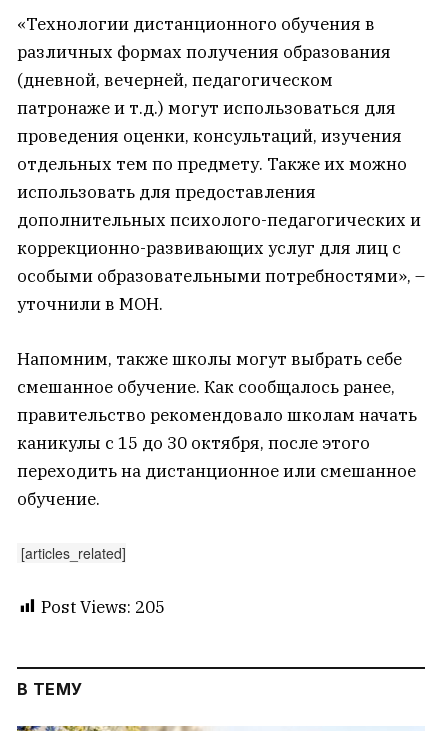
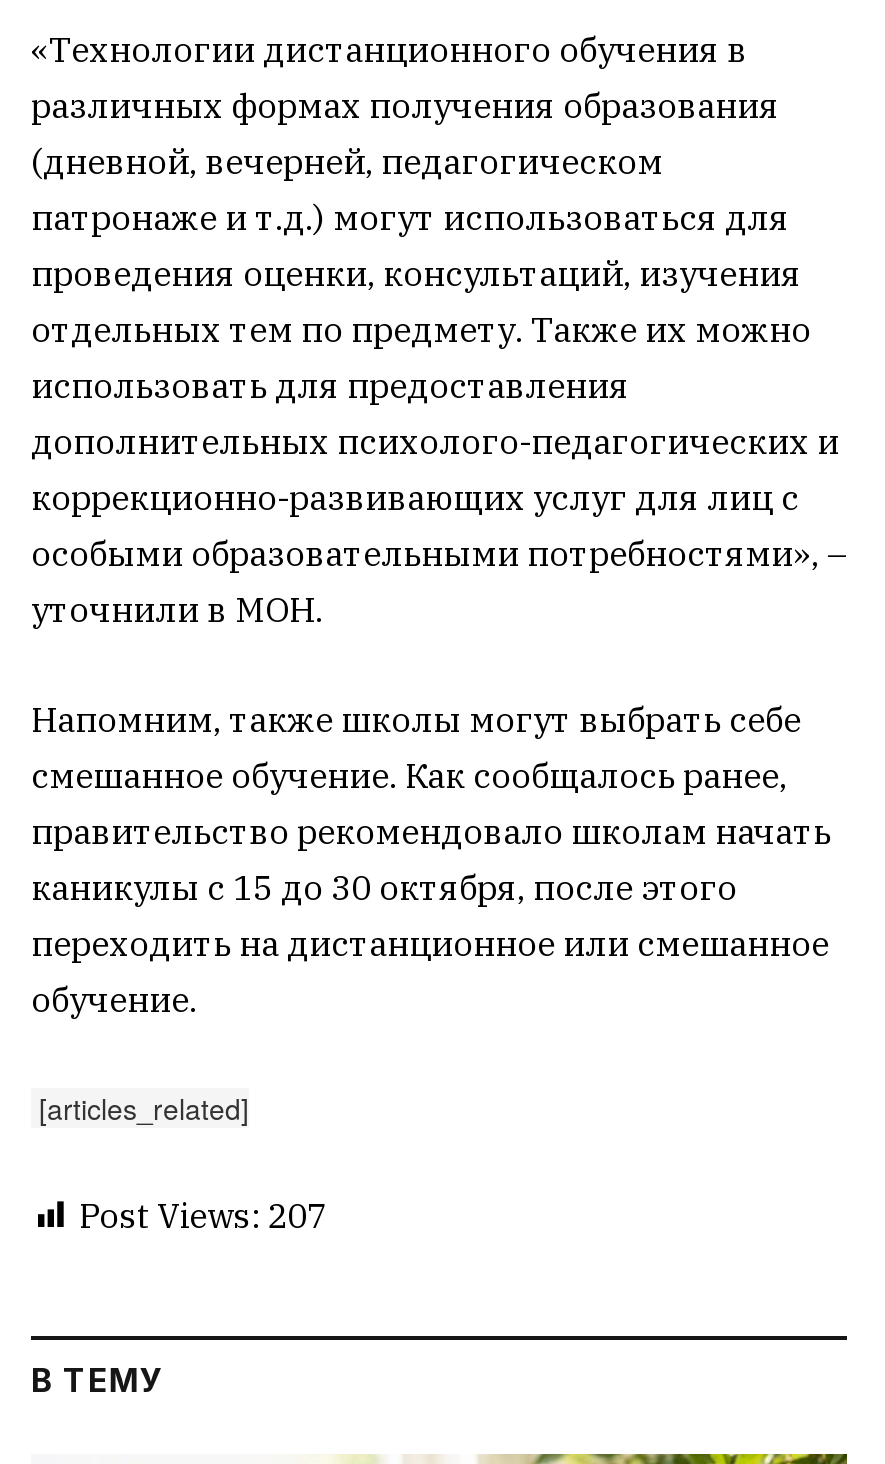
[41,596,165,618] Post Views: 205 -> [79,1194,327,1238] Post Views: 207

